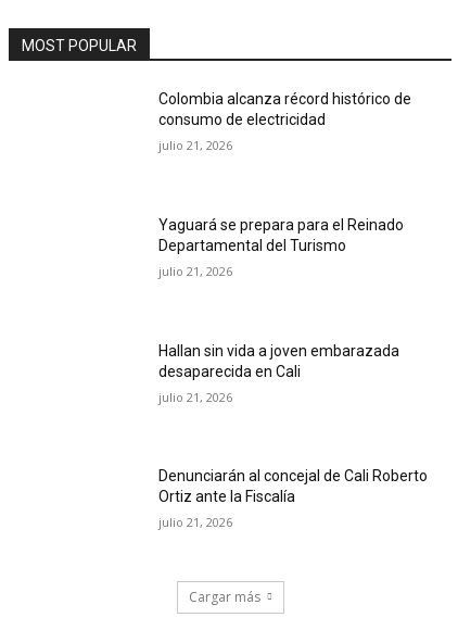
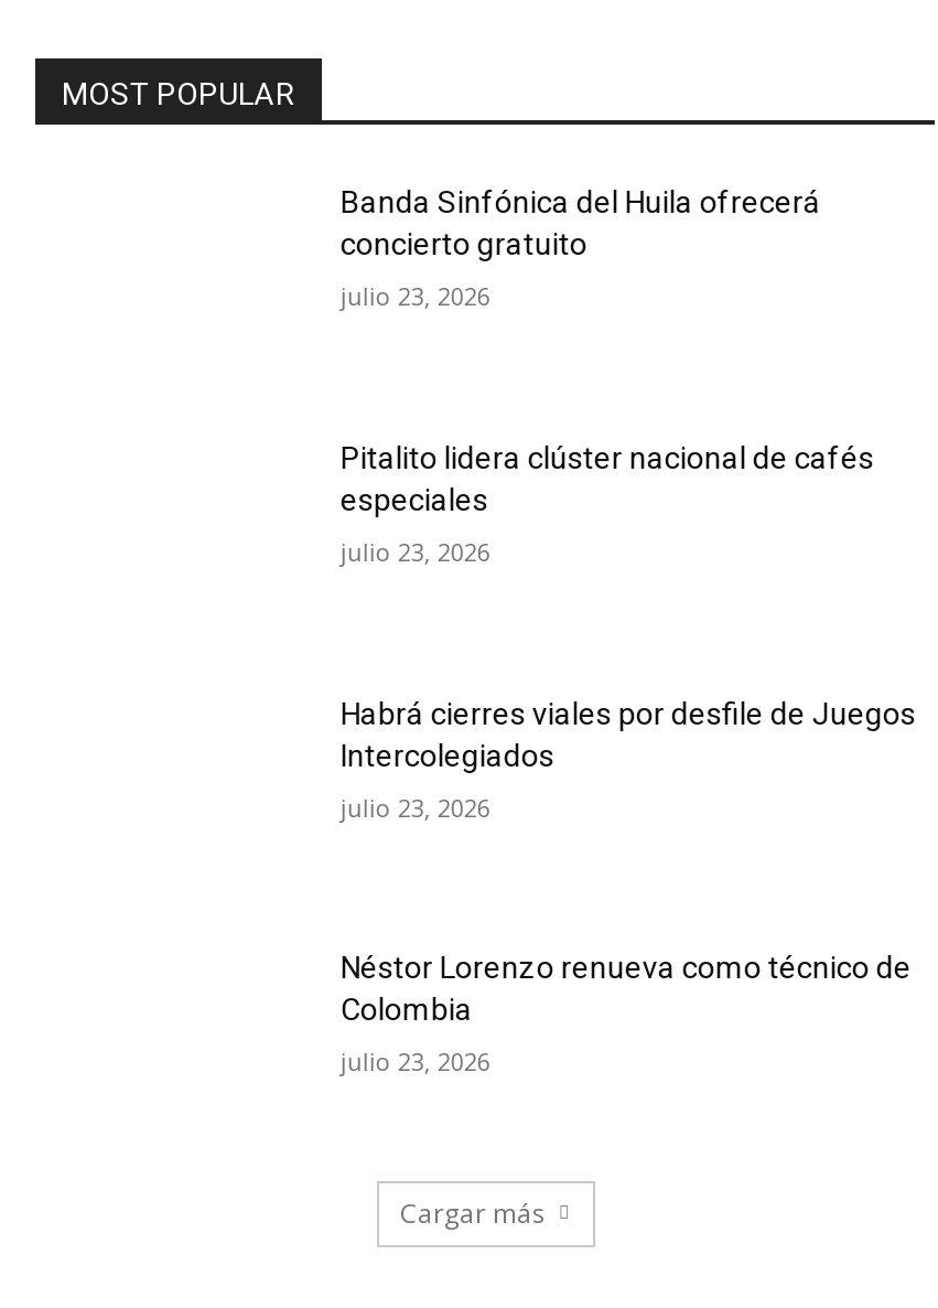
[159,90,412,128] Colombia alcanza récord histórico de | consumo de electricidad -> [340,185,821,262] Banda Sinfónica del Huila ofrecerá | concierto gratuito
[159,137,233,153] julio 21, 2026 -> [340,279,490,313] julio 23, 2026
[159,216,404,254] Yaguará se prepara para el Reinado | Departamental del Turismo -> [340,440,874,517] Pitalito lidera clúster nacional de cafés | especiales
[159,263,233,279] julio 21, 2026 -> [340,534,490,568] julio 23, 2026
[159,342,400,380] Hallan sin vida a joven embarazada | desaparecida en Cali -> [340,695,916,772] Habrá cierres viales por desfile de Juegos | Intercolegiados
[159,388,233,405] julio 21, 2026 -> [340,790,490,823] julio 23, 2026
[159,467,428,505] Denunciarán al concejal de Cali Roberto | Ortiz ante la Fiscalía -> [340,950,911,1027] Néstor Lorenzo renueva como técnico de | Colombia
[159,514,233,530] julio 21, 2026 -> [340,1045,490,1078] julio 23, 2026

